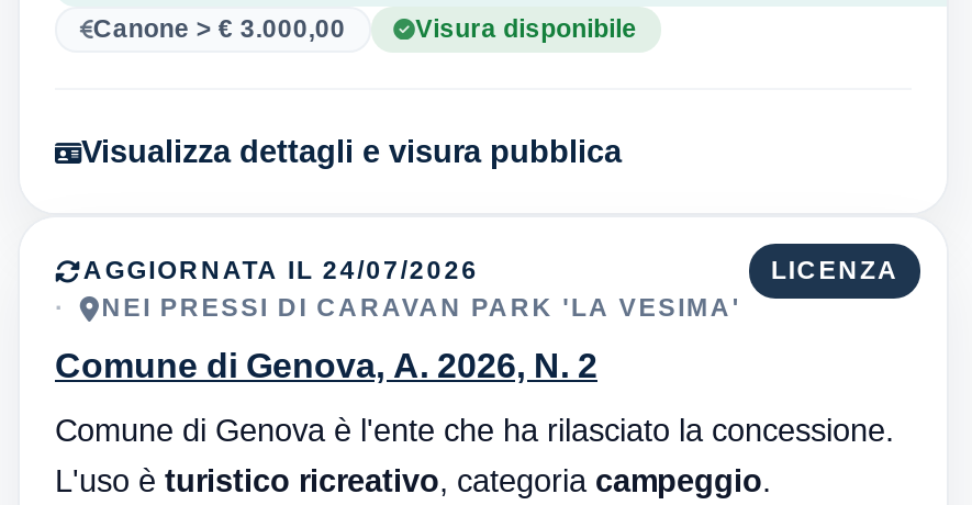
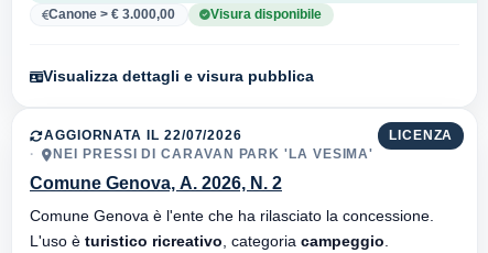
[83,256,479,282] AGGIORNATA IL 24/07/2026 -> [44,128,242,141] AGGIORNATA IL 22/07/2026
[55,346,597,383] Comune di Genova, A. 2026, N. 2 -> [30,173,282,192] Comune Genova, A. 2026, N. 2
[55,412,894,447] Comune di Genova è l'ente che ha rilasciato la concessione. -> [30,206,434,224] Comune Genova è l'ente che ha rilasciato la concessione.

